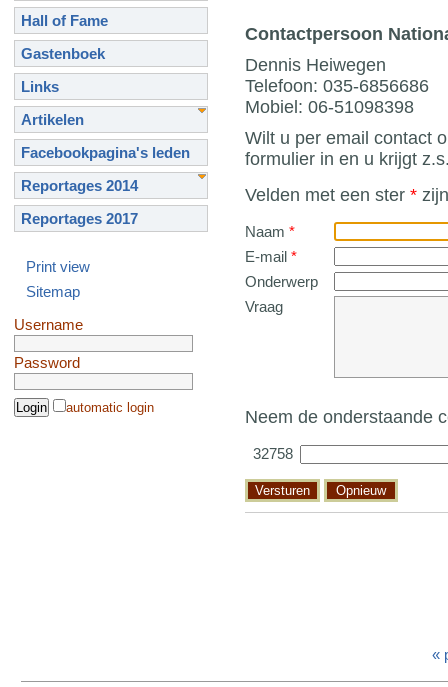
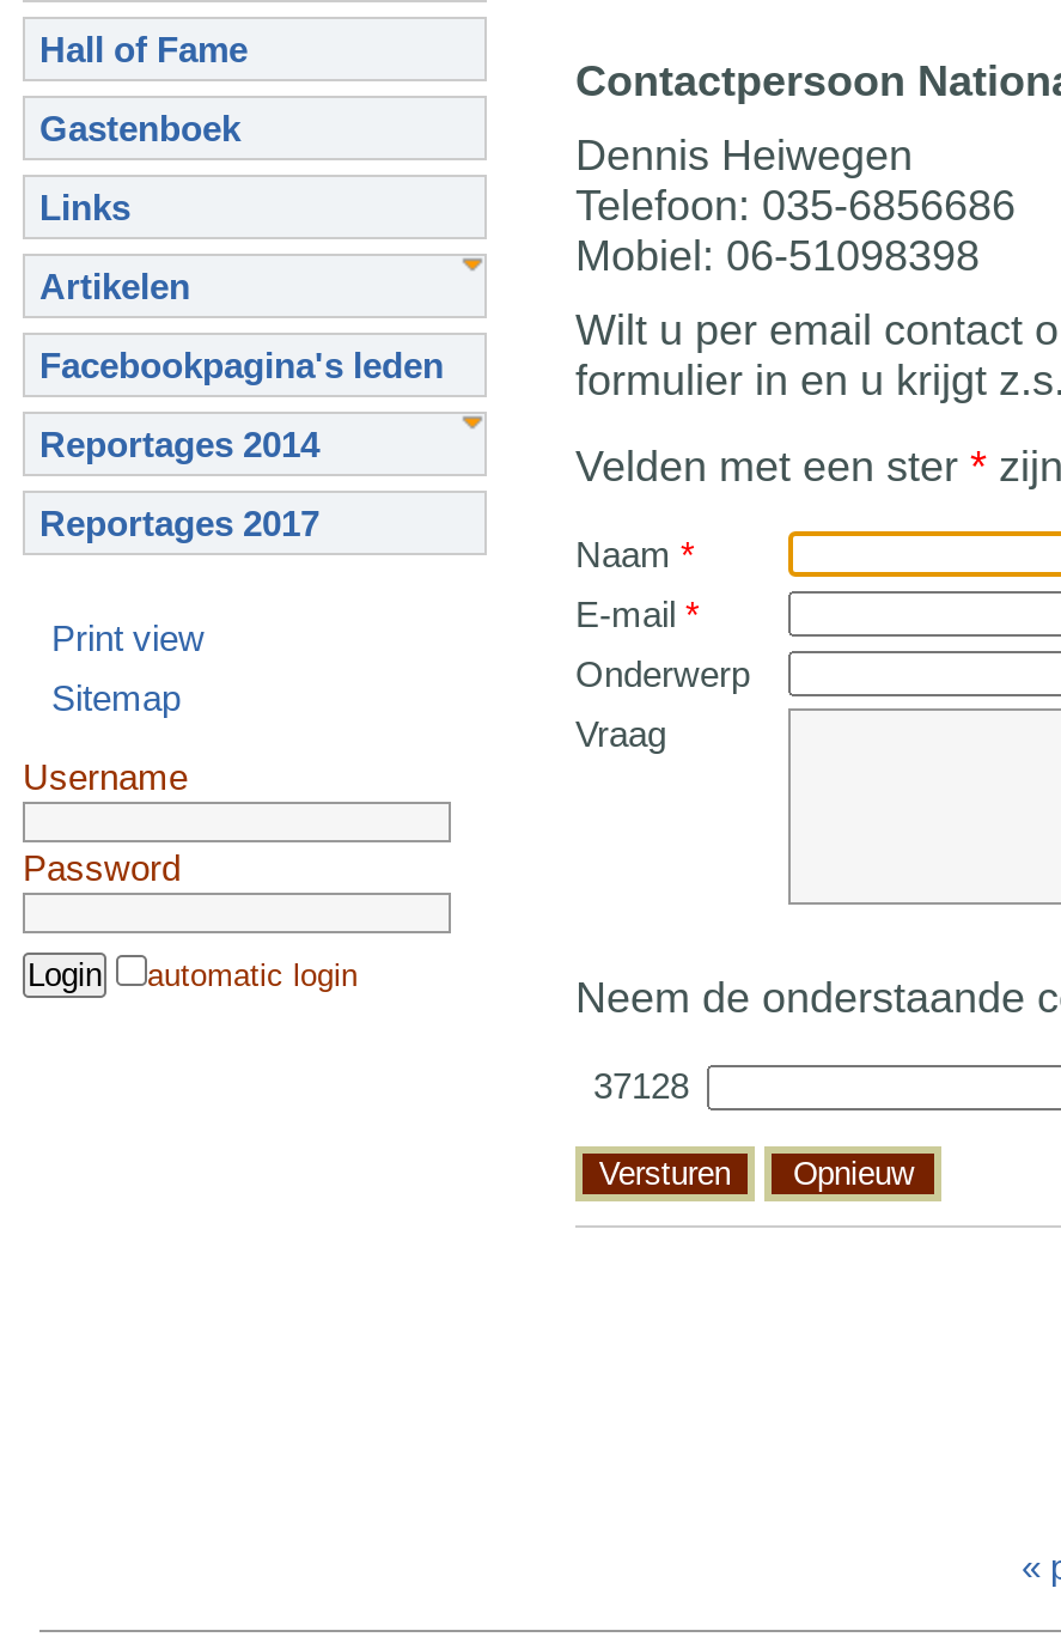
[252,445,292,462] 32758 -> [593,1065,689,1106] 37128

